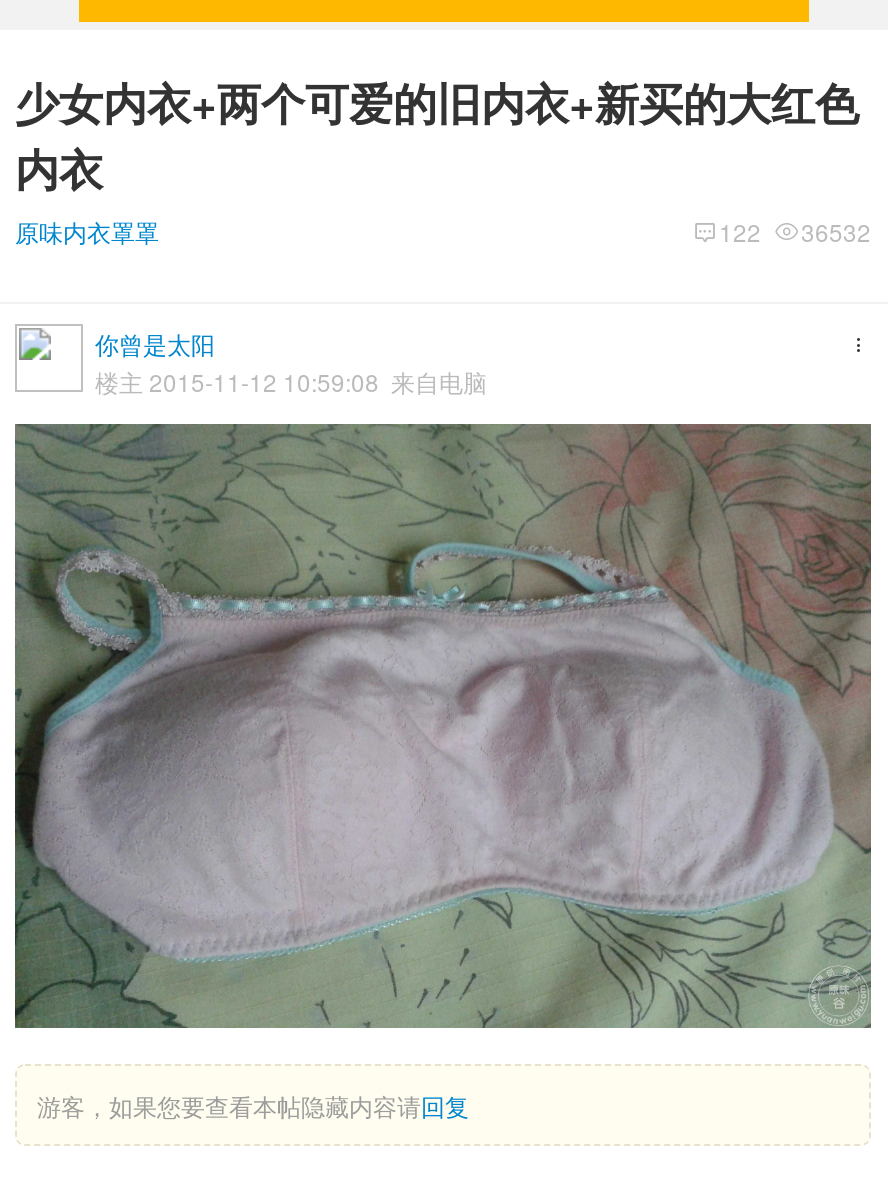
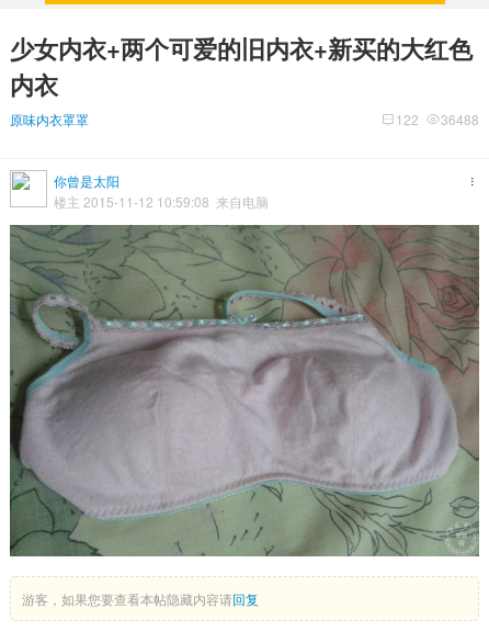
[719,214,871,248] 122 36532 -> [396,110,479,128] 122 36488

